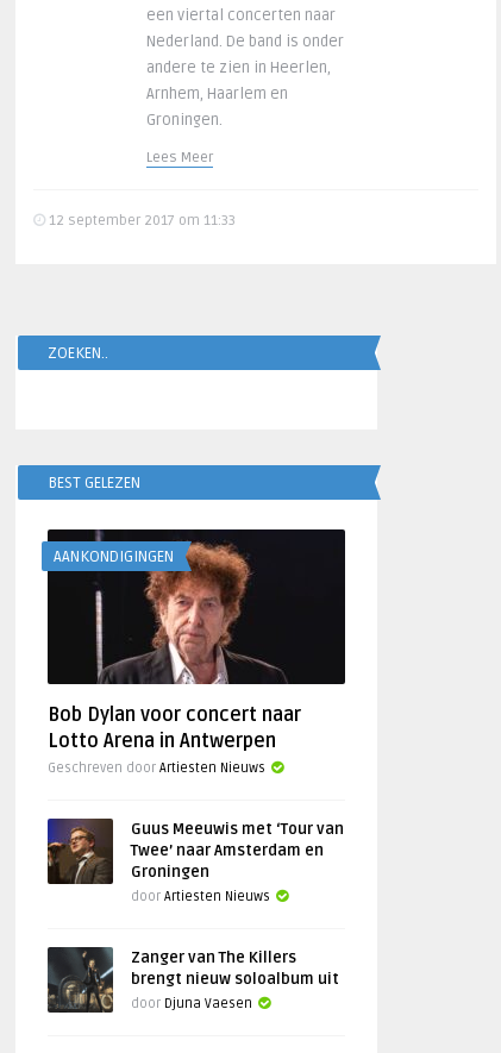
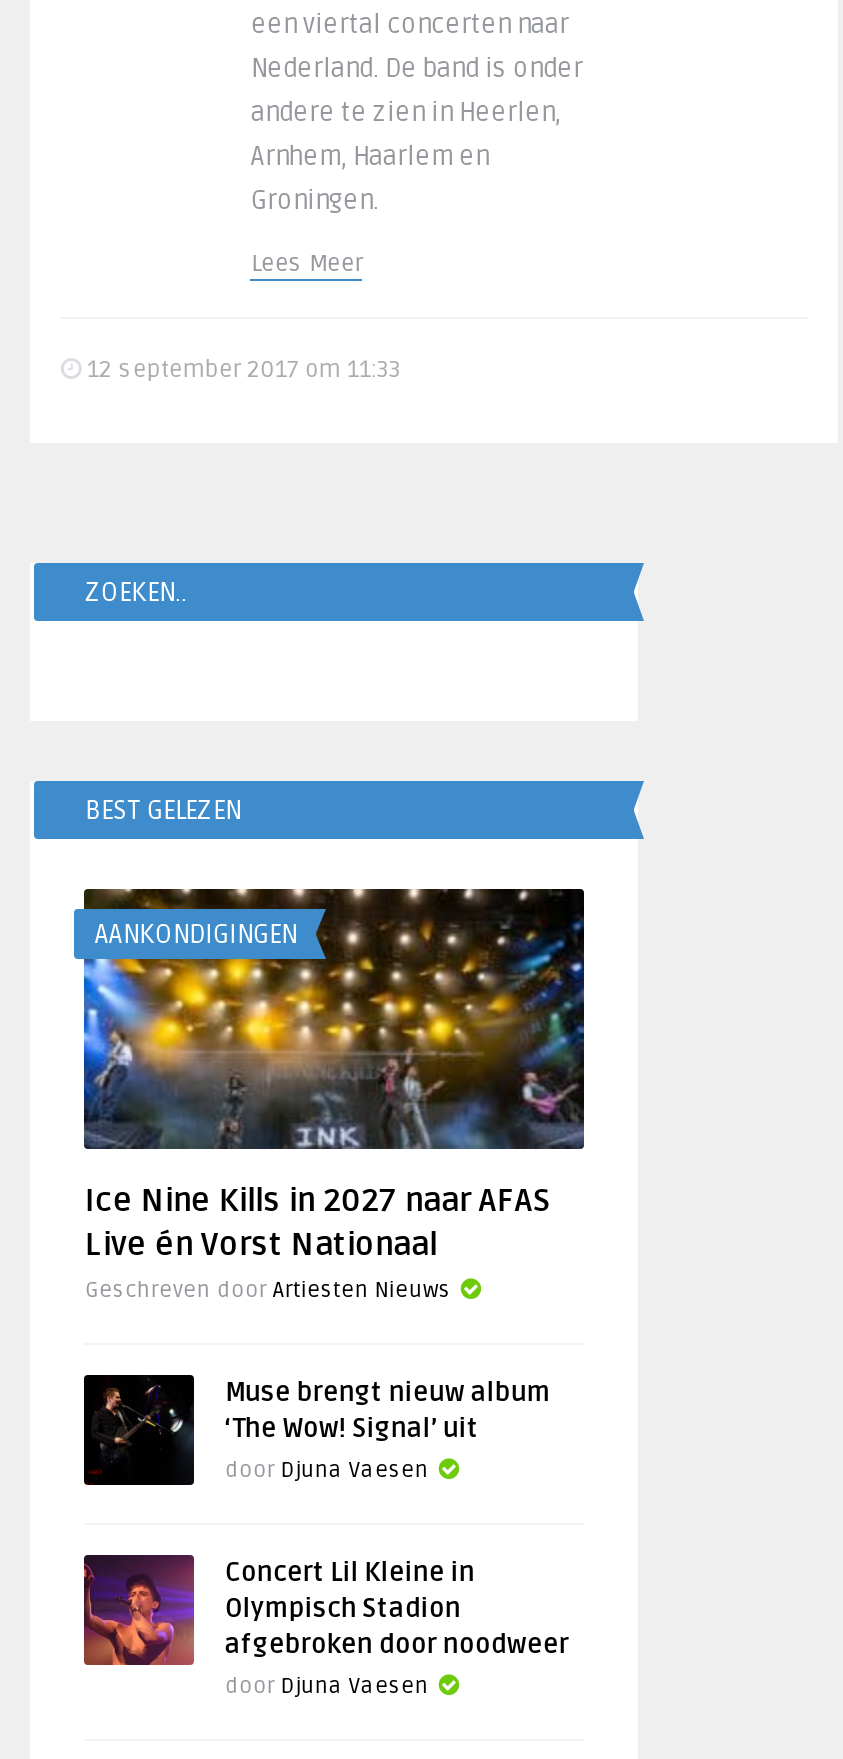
[46,528,346,753] [image] | Bob Dylan voor concert naar | Lotto Arena in Antwerpen -> [82,887,586,1265] [image] | Ice Nine Kills in 2027 naar AFAS | Live én Vorst Nationaal
[46,817,344,904] [image] | Guus Meeuwis met ‘Tour van | Twee’ naar Amsterdam en | Groningen | door Artiesten Nieuws -> [82,1373,551,1485] [image] | Muse brengt nieuw album | ‘The Wow! Signal’ uit | door Djuna Vaesen
[46,926,340,1014] [image] | Zanger van The Killers | brengt nieuw soloalbum uit -> [82,1553,569,1701] [image] | Concert Lil Kleine in | Olympisch Stadion | afgebroken door noodweer

